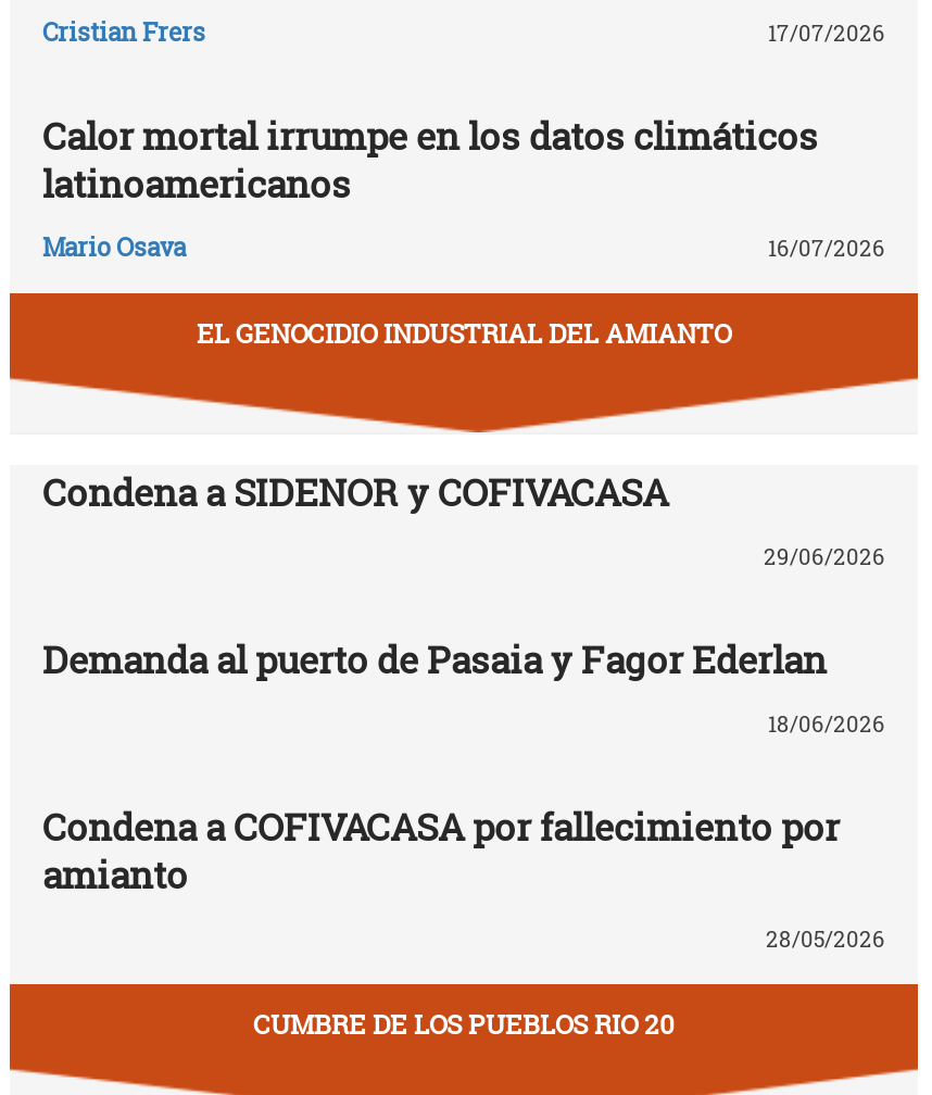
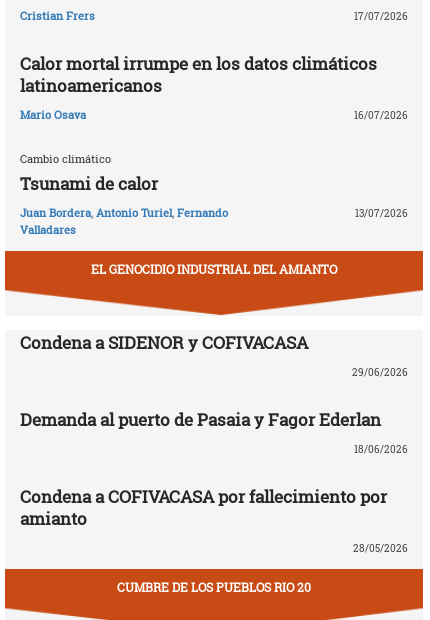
none -> [20,151,228,237] Cambio climático | Tsunami de calor | Juan Bordera, Antonio Turiel, Fernando | Valladares
none -> [355,207,408,220] 13/07/2026

